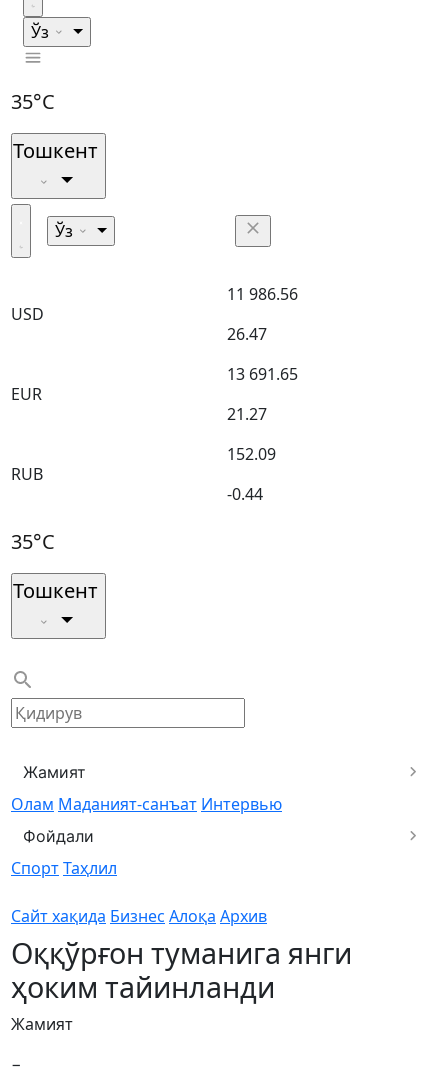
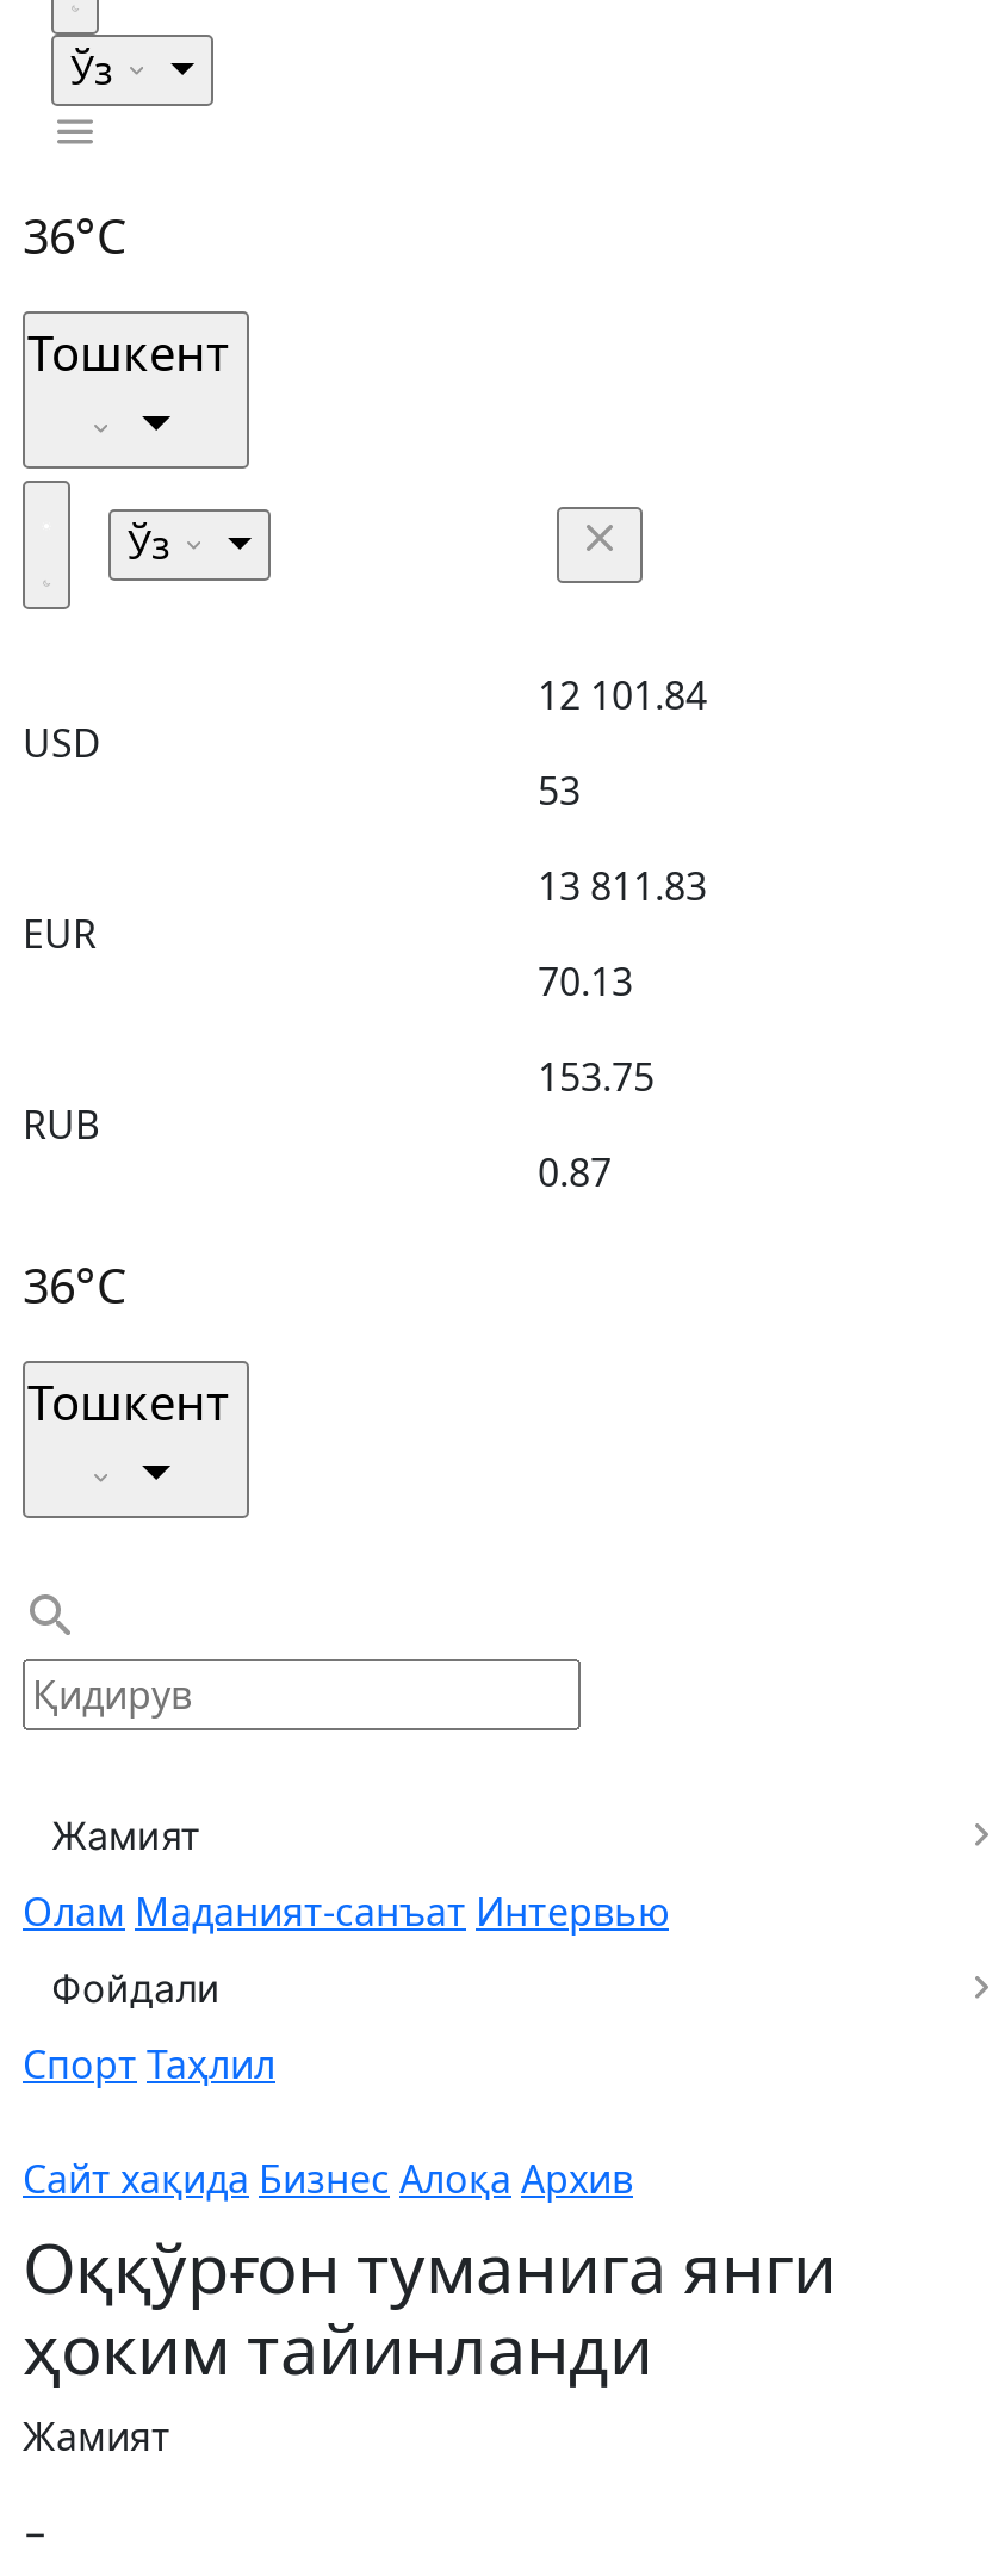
[11,88,55,115] 35°C -> [23,204,128,268] 36°C
[227,283,298,305] 11 986.56 -> [538,669,707,722] 12 101.84
[227,323,267,345] 26.47 -> [538,764,581,817] 53
[227,363,298,385] 13 691.65 -> [538,860,707,912] 13 811.83
[227,403,267,425] 21.27 -> [538,955,633,1008] 70.13
[227,443,276,465] 152.09 -> [538,1051,655,1103] 153.75
[227,483,263,505] -0.44 -> [538,1146,612,1199] 0.87
[11,528,55,555] 35°C -> [23,1253,128,1318] 36°C

